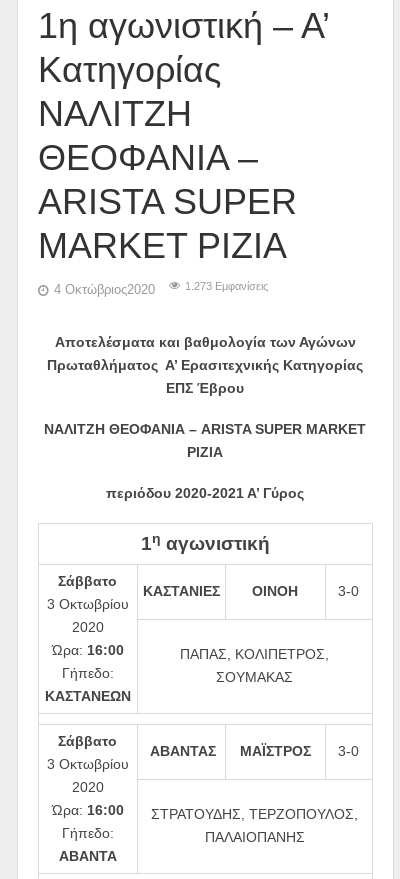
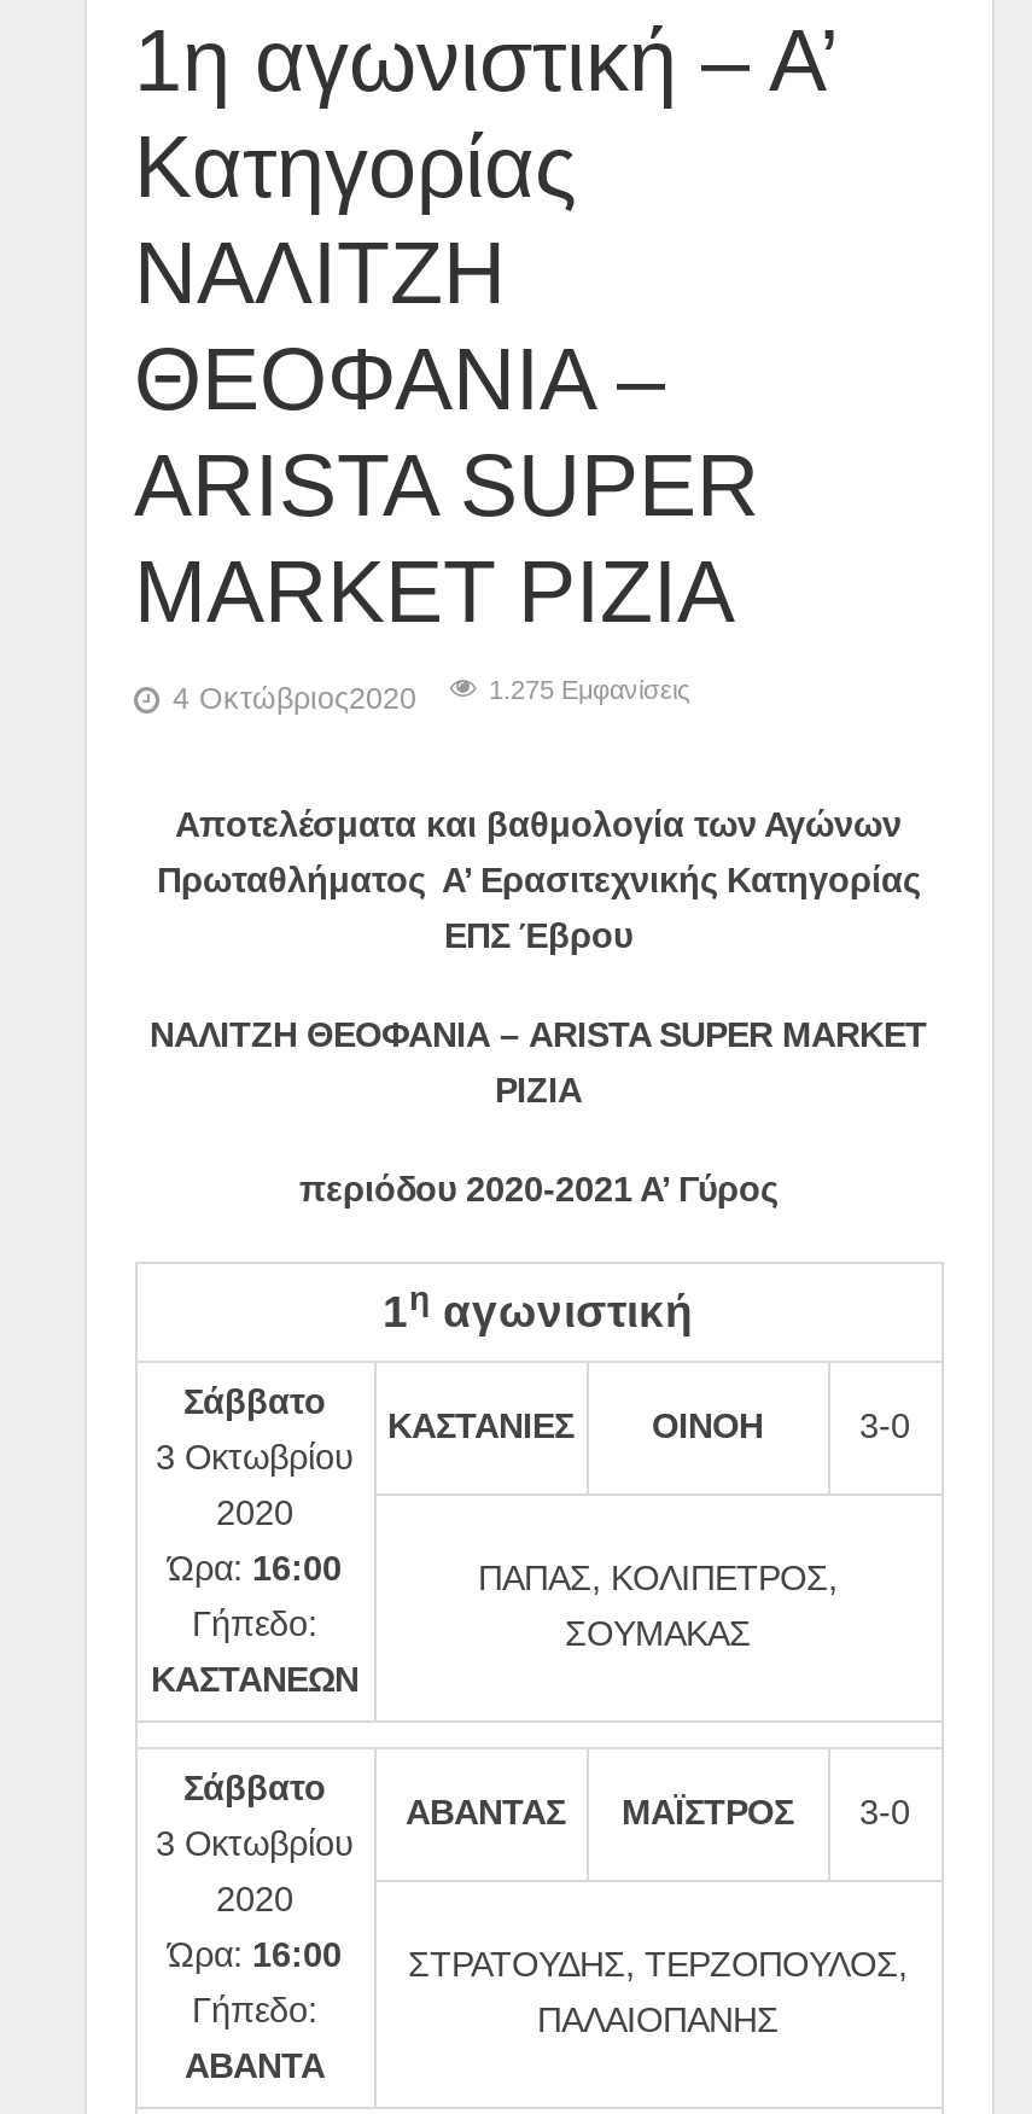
[184,280,267,292] 1.273 Εμφανίσεις -> [489,675,689,704] 1.275 Εμφανίσεις

